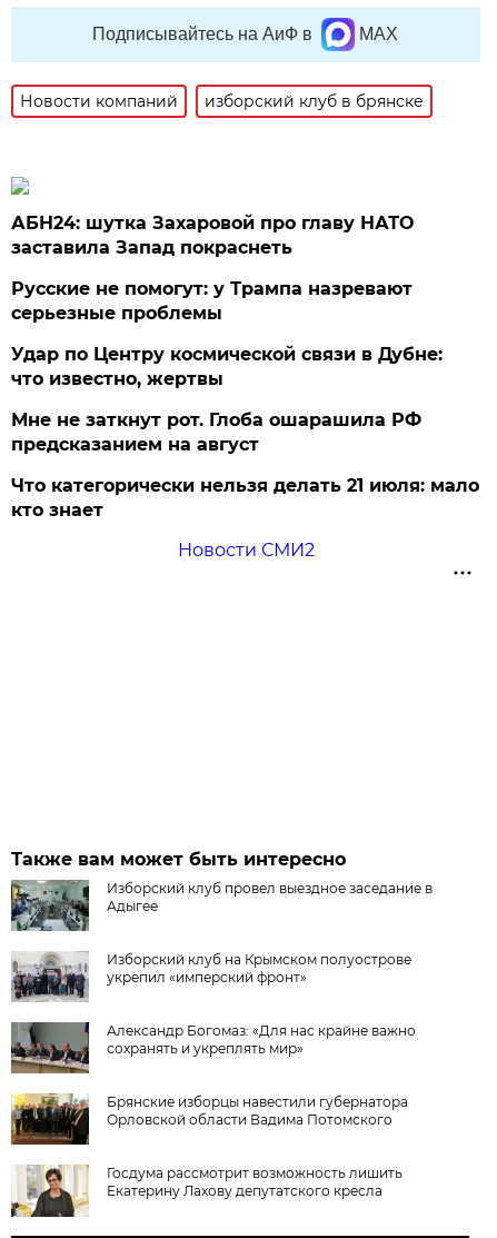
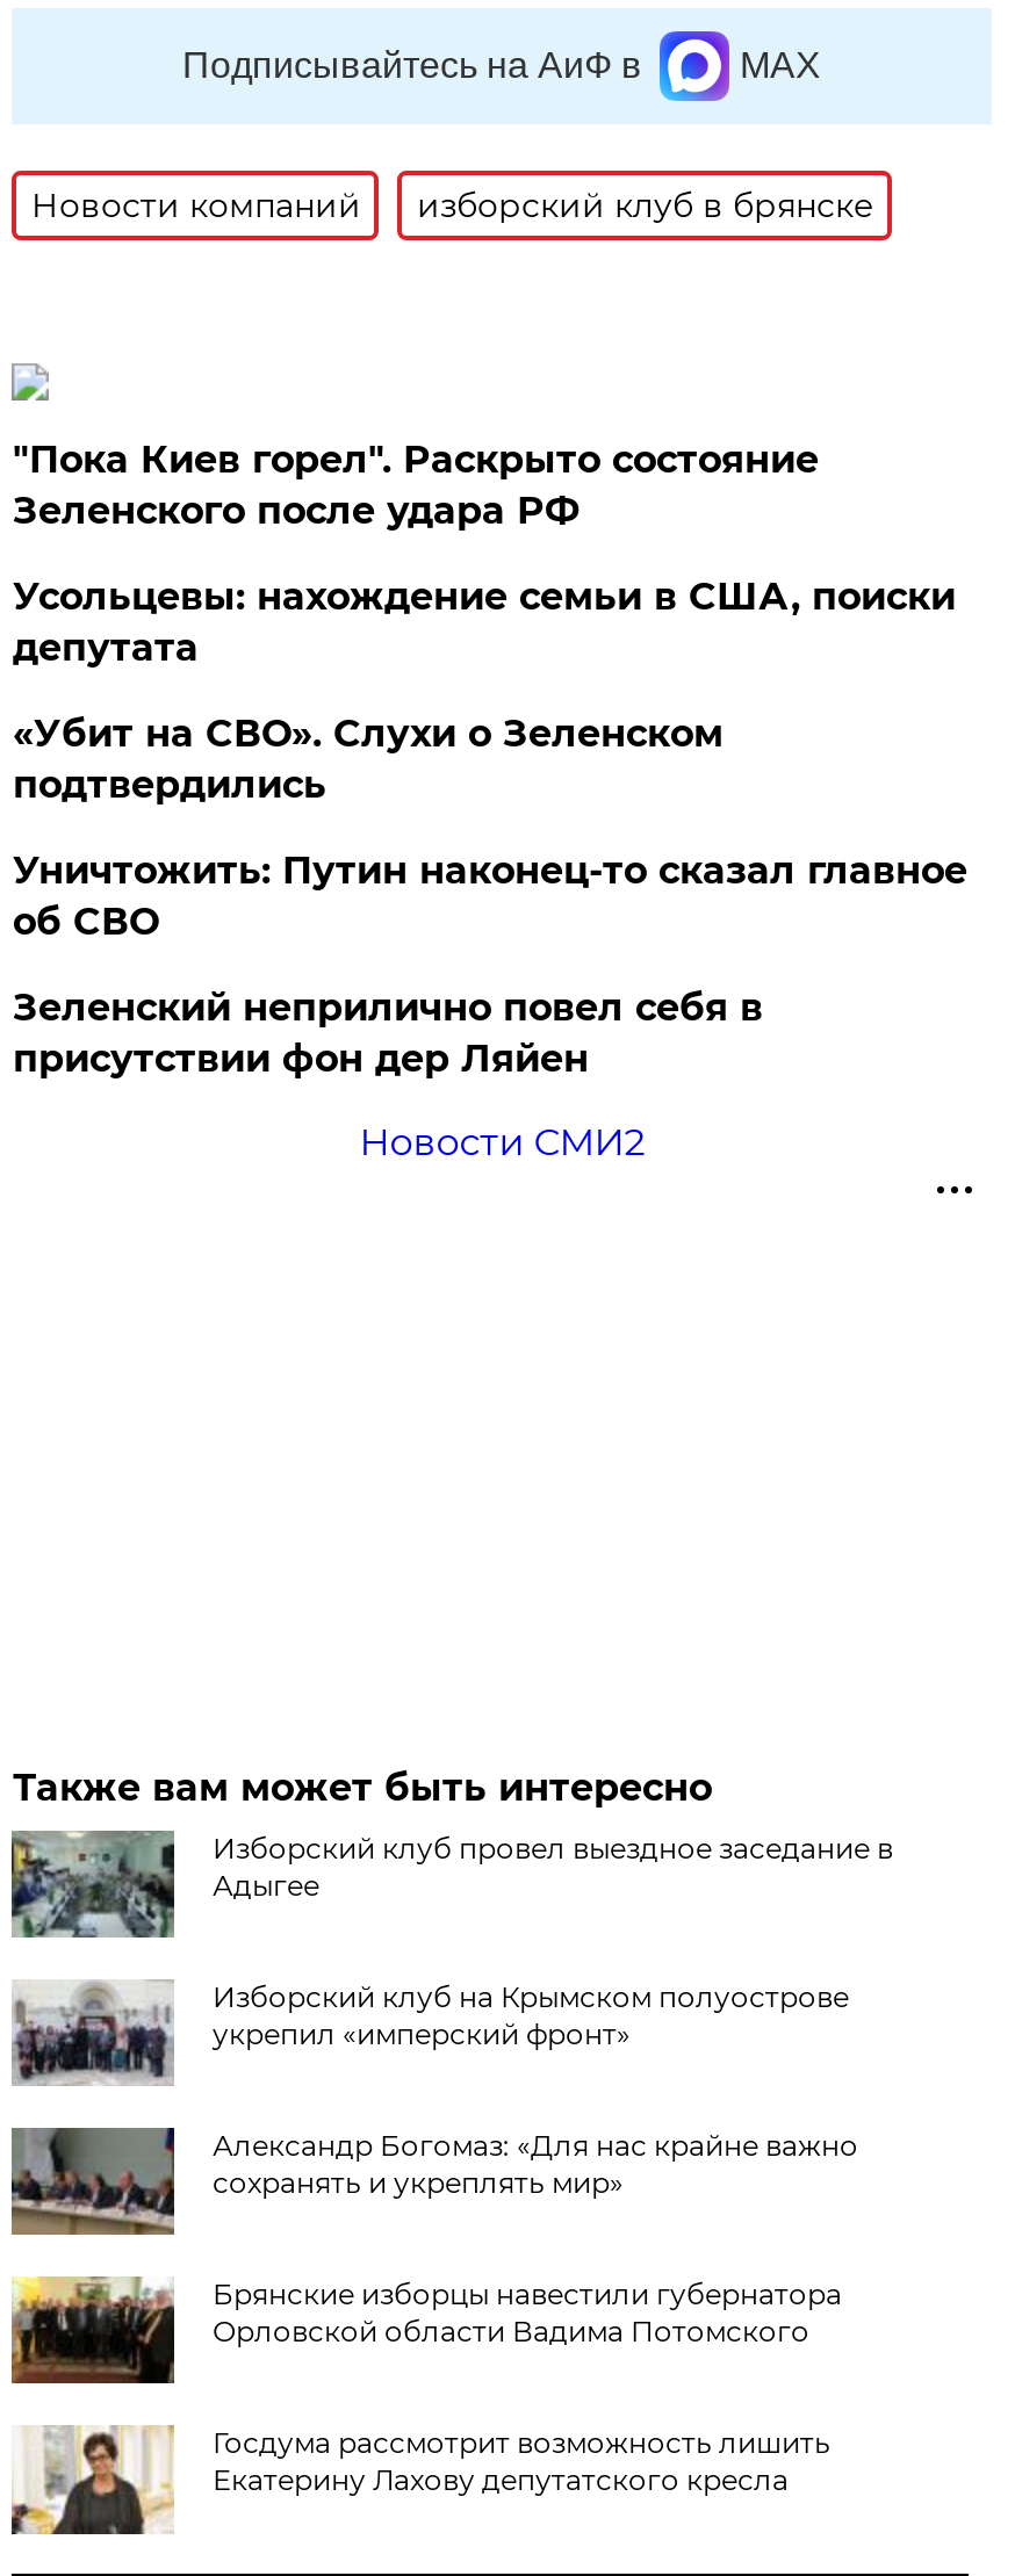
[12,212,414,258] АБН24: шутка Захаровой про главу НАТО | заставила Запад покраснеть -> [13,437,819,533] "Пока Киев горел". Раскрыто состояние | Зеленского после удара РФ
[12,278,413,324] Русские не помогут: у Трампа назревают | серьезные проблемы -> [13,574,956,670] Усольцевы: нахождение семьи в США, поиски | депутата
[12,344,443,389] Удар по Центру космической связи в Дубне: | что известно, жертвы -> [13,711,723,807] «Убит на СВО». Слухи о Зеленском | подтвердились
[12,409,422,455] Мне не заткнут рот. Глоба ошарашила РФ | предсказанием на август -> [13,848,967,944] Уничтожить: Путин наконец-то сказал главное | об СВО
[12,475,480,520] Что категорически нельзя делать 21 июля: мало | кто знает -> [13,985,763,1081] Зеленский неприлично повел cебя в | присутствии фон дер Ляйен

